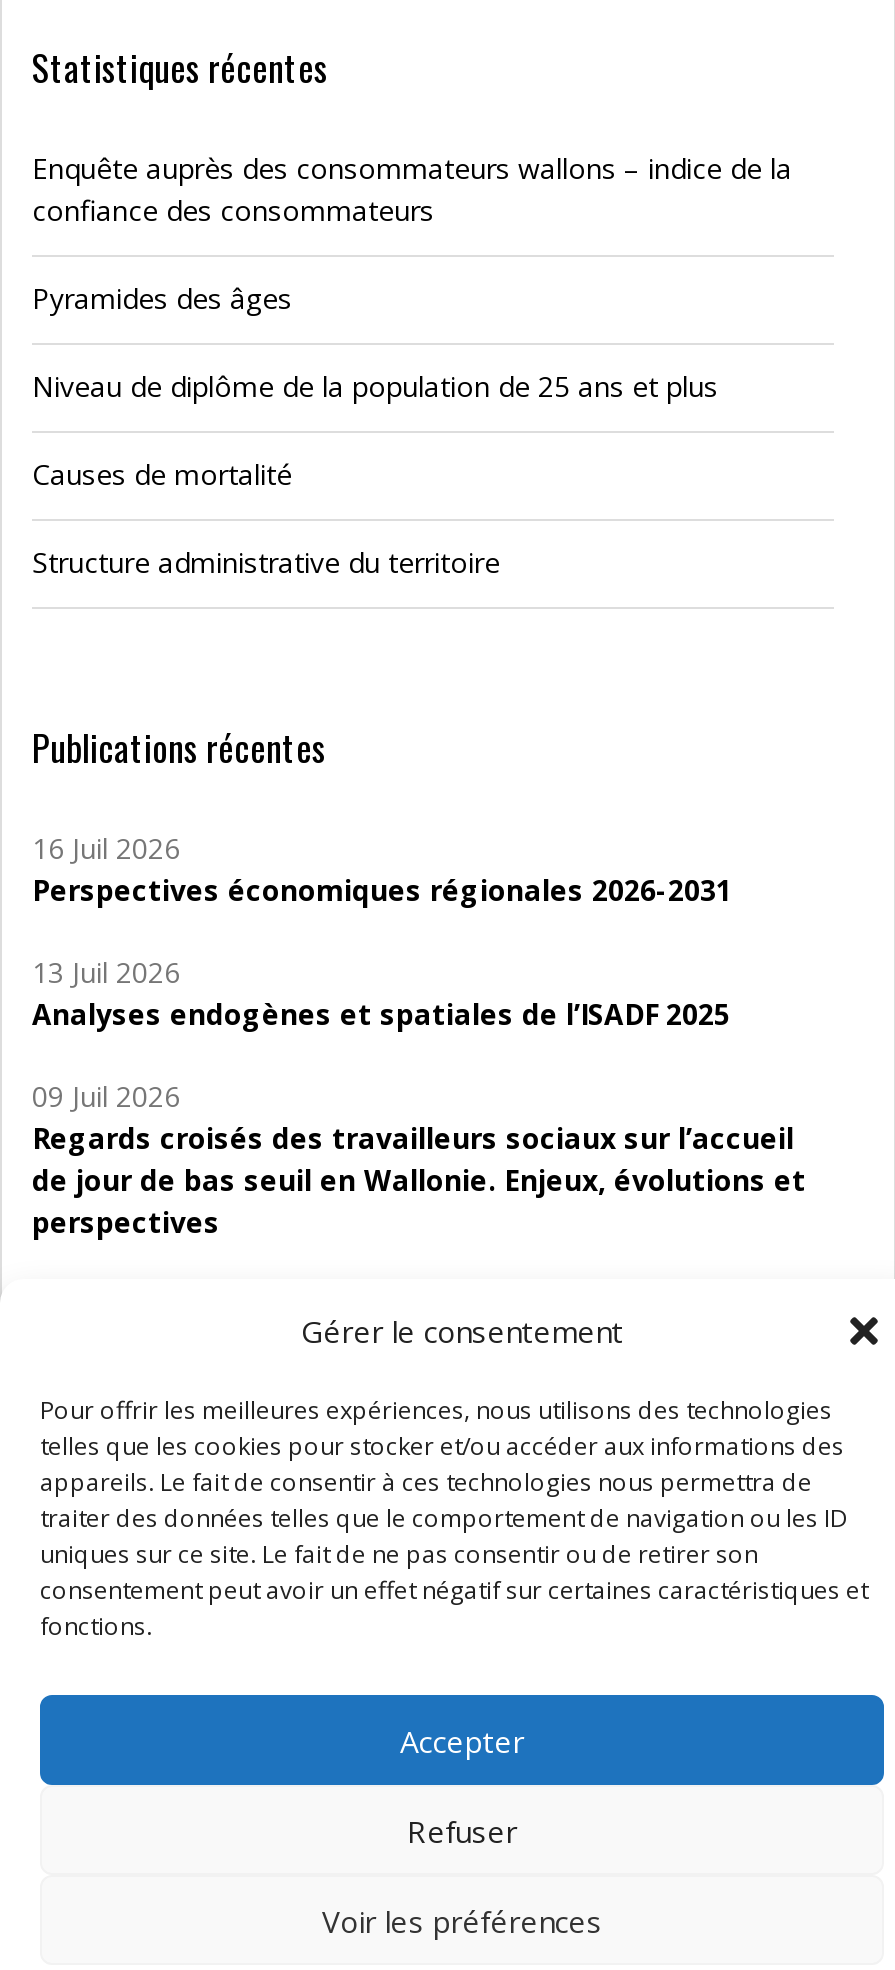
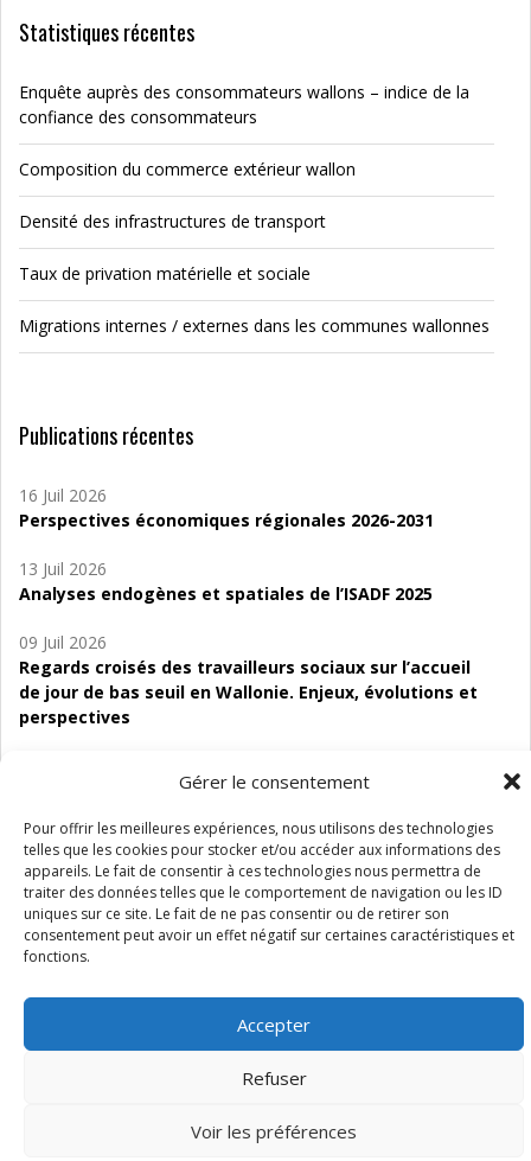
[32,280,292,318] Pyramides des âges -> [19,158,356,181] Composition du commerce extérieur wallon
[32,368,718,406] Niveau de diplôme de la population de 25 ans et plus -> [19,210,326,233] Densité des infrastructures de transport
[32,456,292,494] Causes de mortalité -> [19,263,311,285] Taux de privation matérielle et sociale
[32,544,500,582] Structure administrative du territoire -> [19,315,490,337] Migrations internes / externes dans les communes wallonnes

